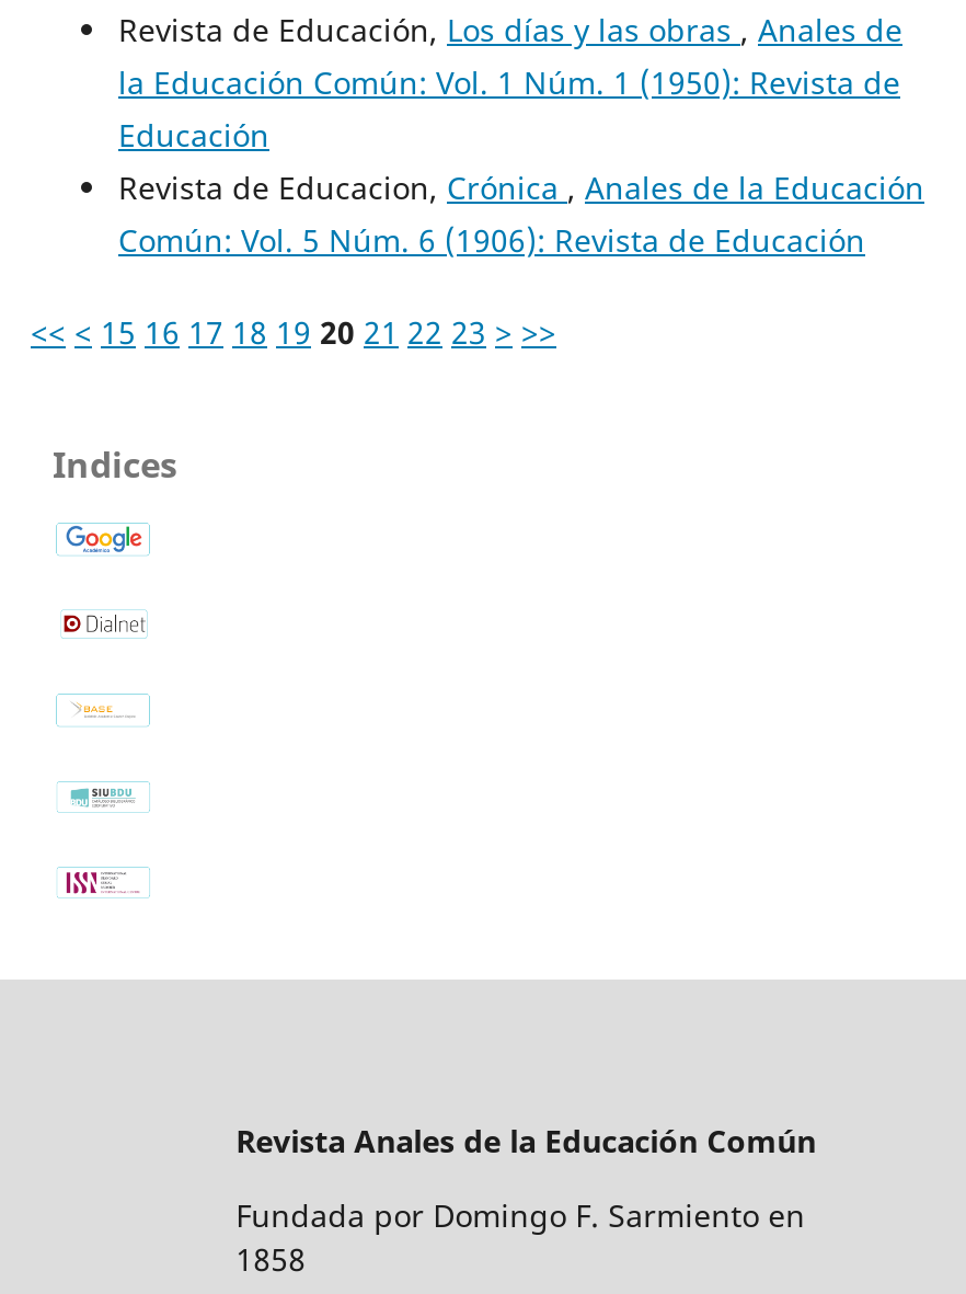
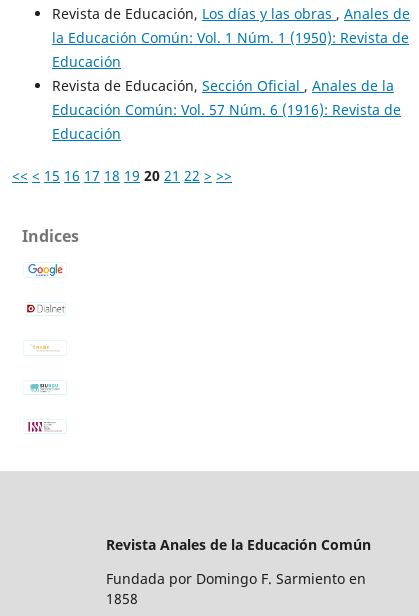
[118,165,924,260] Revista de Educacion, Crónica, Anales de la Educación | Común: Vol. 5 Núm. 6 (1906): Revista de Educación -> [52,75,401,142] Revista de Educación, Sección Oficial, Anales de la | Educación Común: Vol. 57 Núm. 6 (1916): Revista de | Educación
[31,310,556,352] << < 15 16 17 18 19 20 21 22 23 > >> -> [12,165,232,184] << < 15 16 17 18 19 20 21 22 > >>

